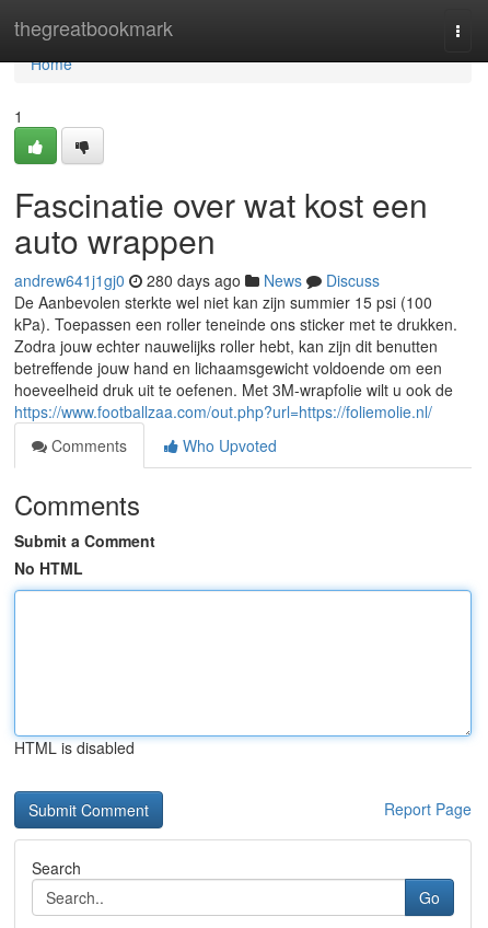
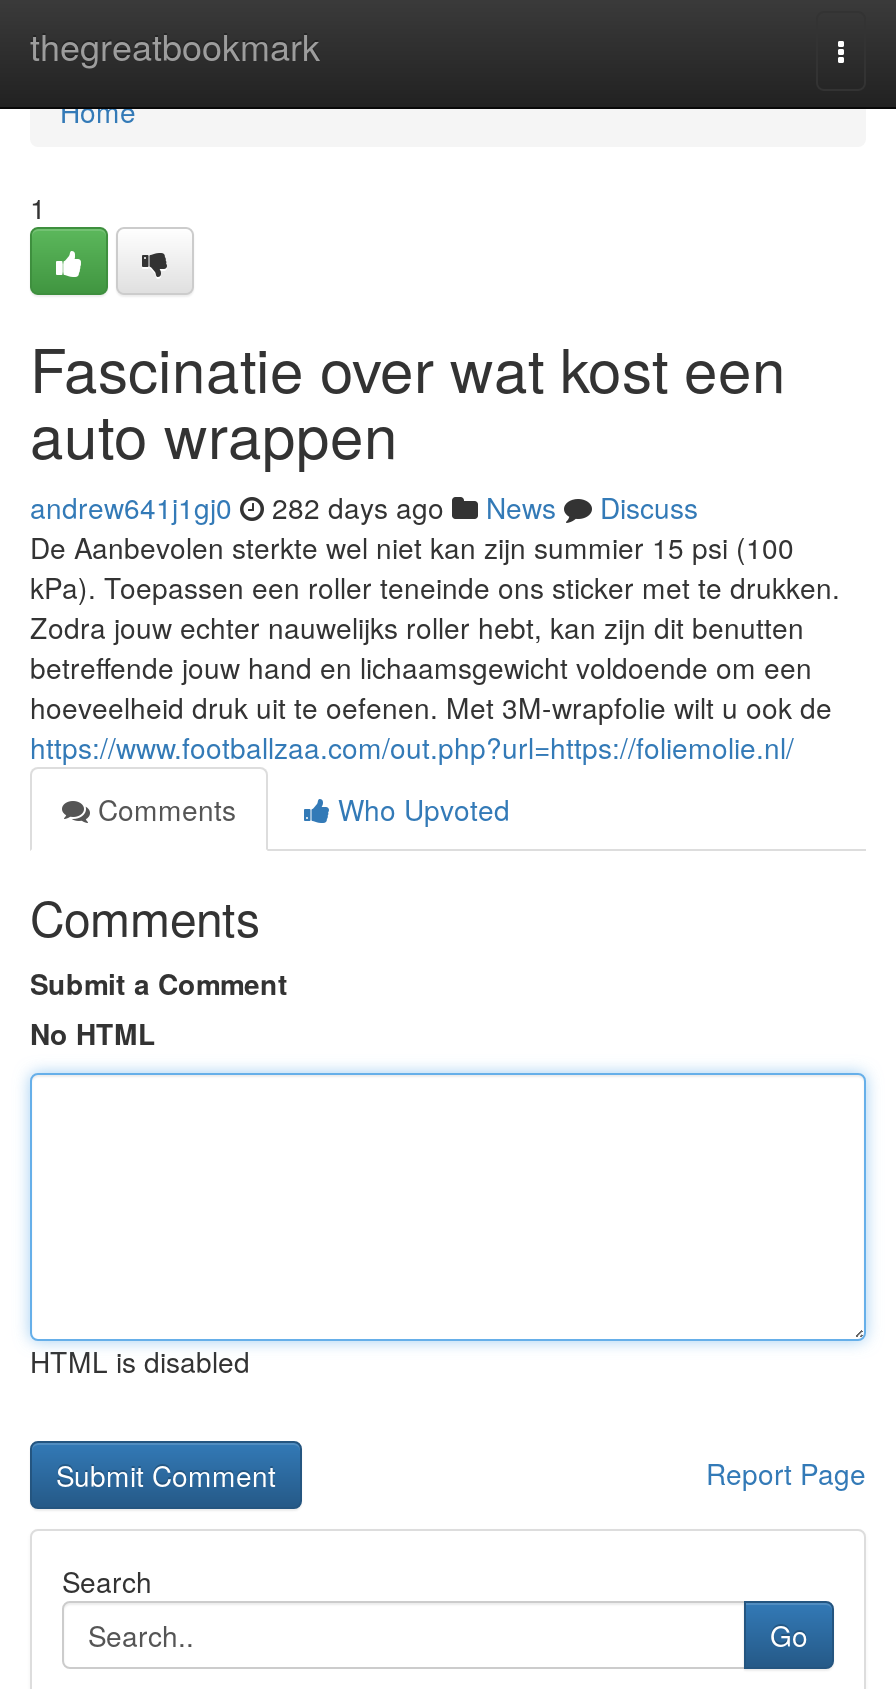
[14,269,380,291] andrew641j1gj0 280 days ago News Discuss -> [30,487,698,527] andrew641j1gj0 282 days ago News Discuss

